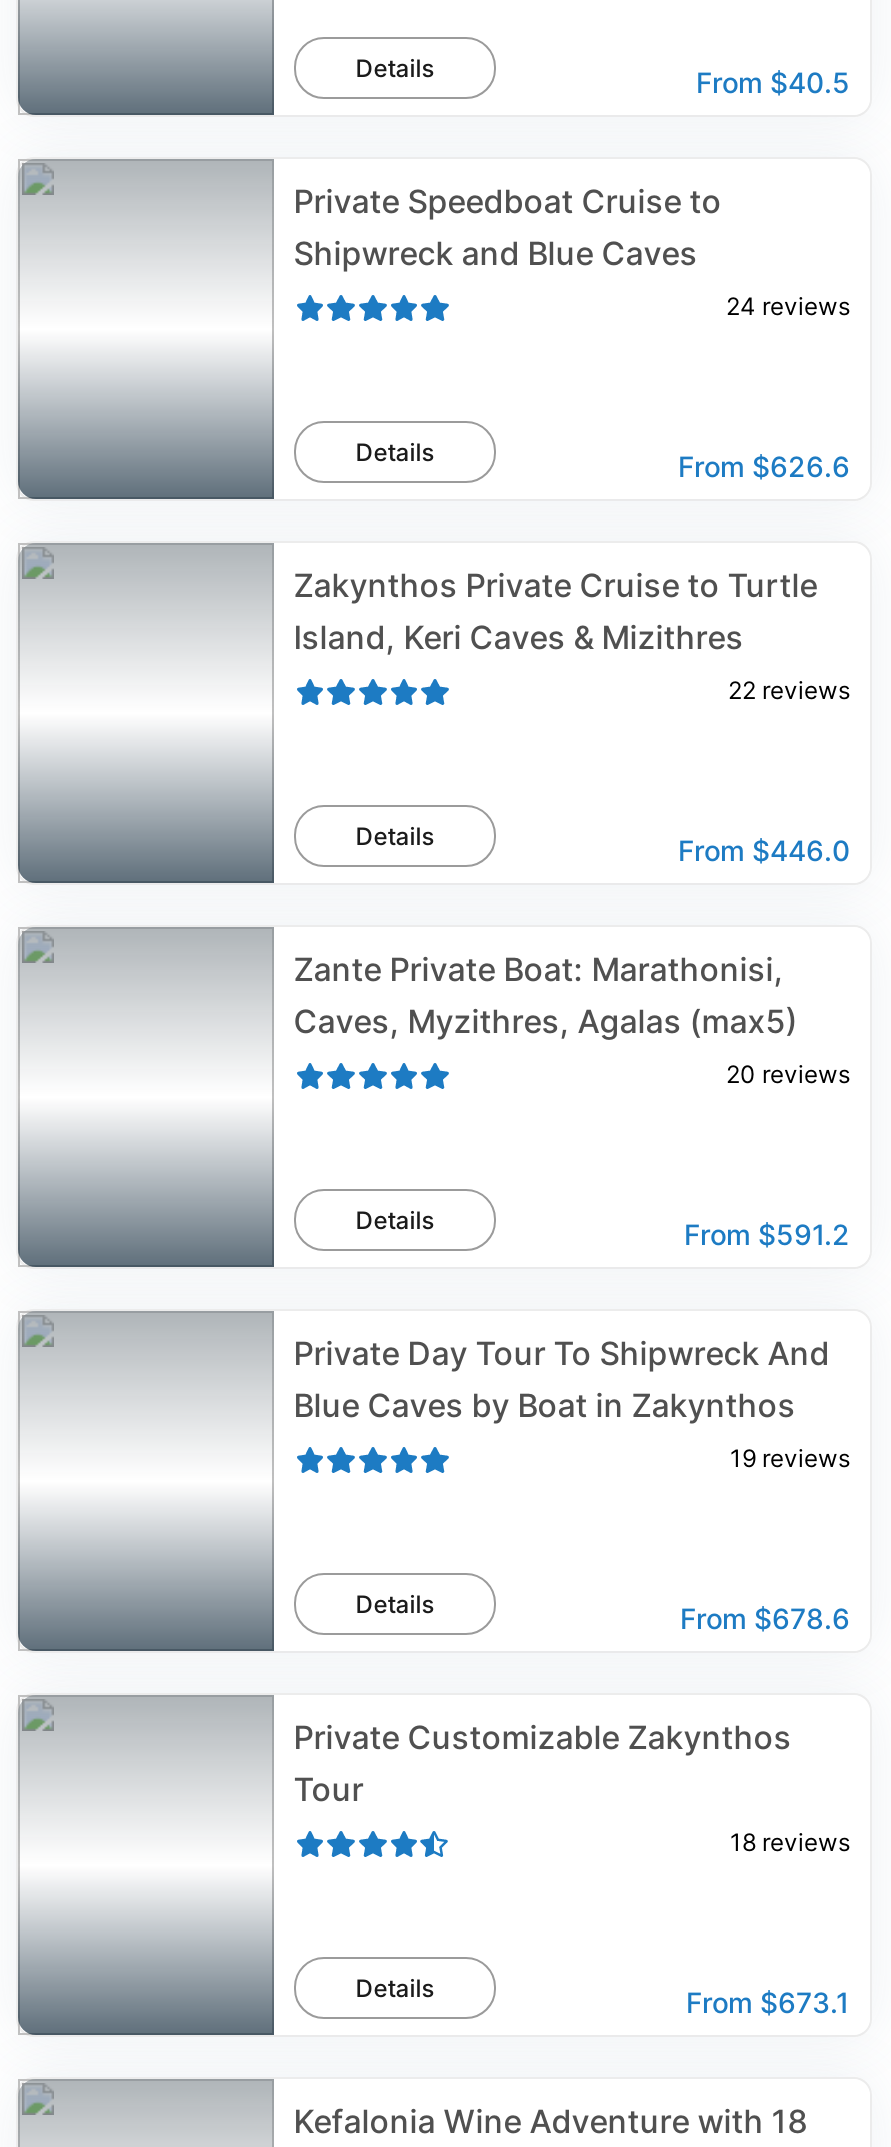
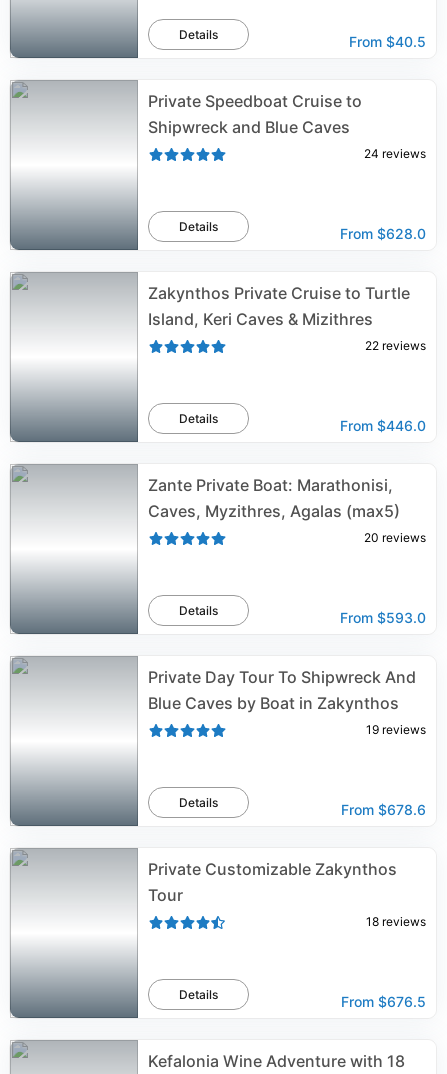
[678,449,850,483] From $626.6 -> [340,225,426,242] From $628.0
[684,1217,850,1251] From $591.2 -> [340,609,426,626] From $593.0
[686,1985,850,2019] From $673.1 -> [341,993,426,1010] From $676.5

